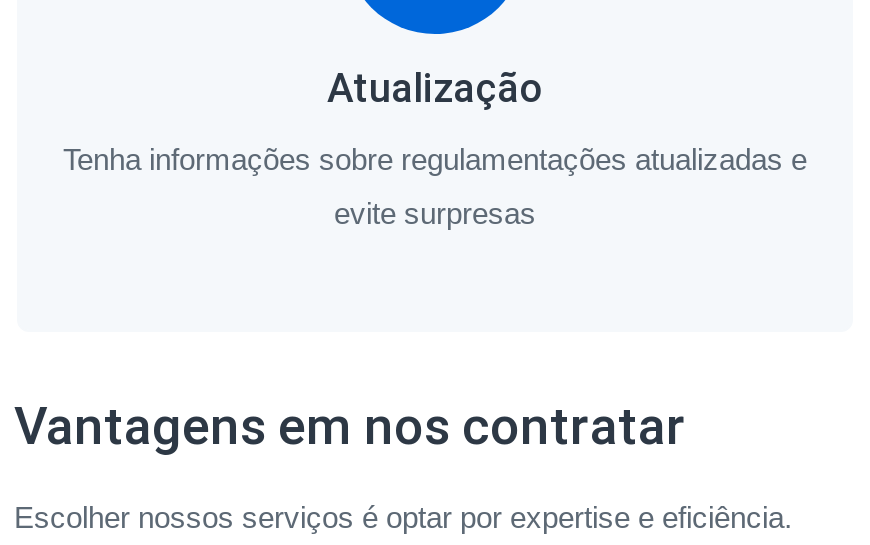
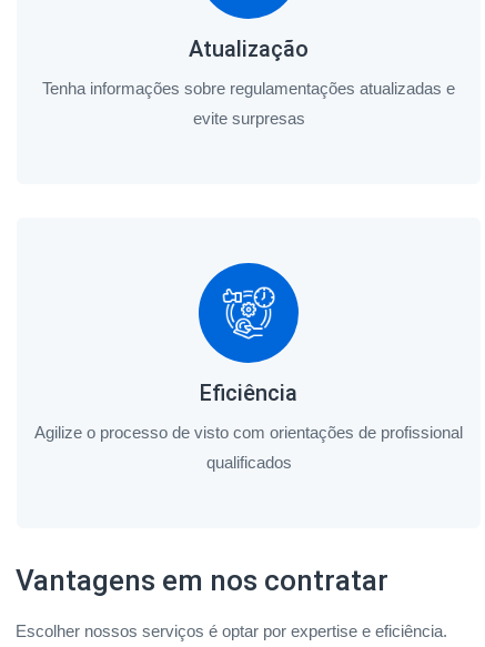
none -> [34,262,463,472] [image] | Eficiência | Agilize o processo de visto com orientações de profissional | qualificados

